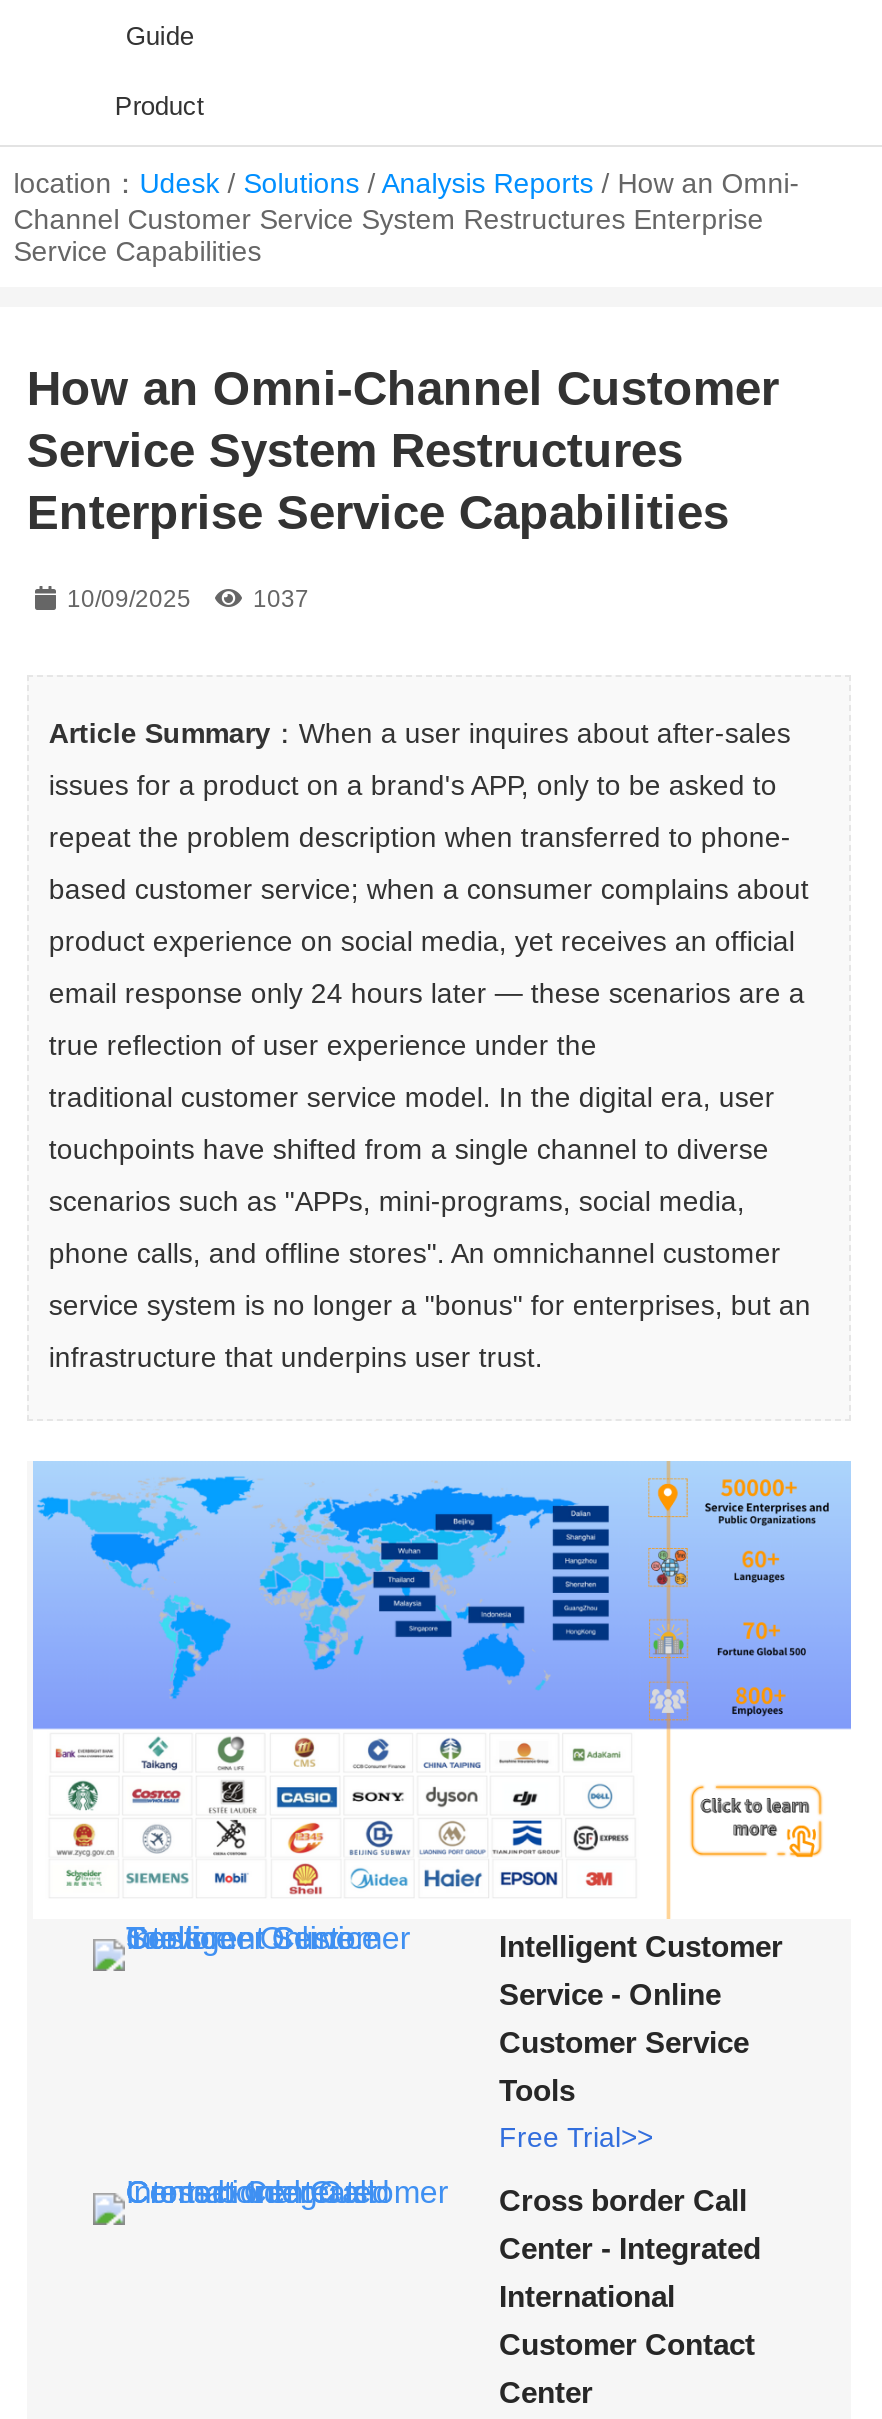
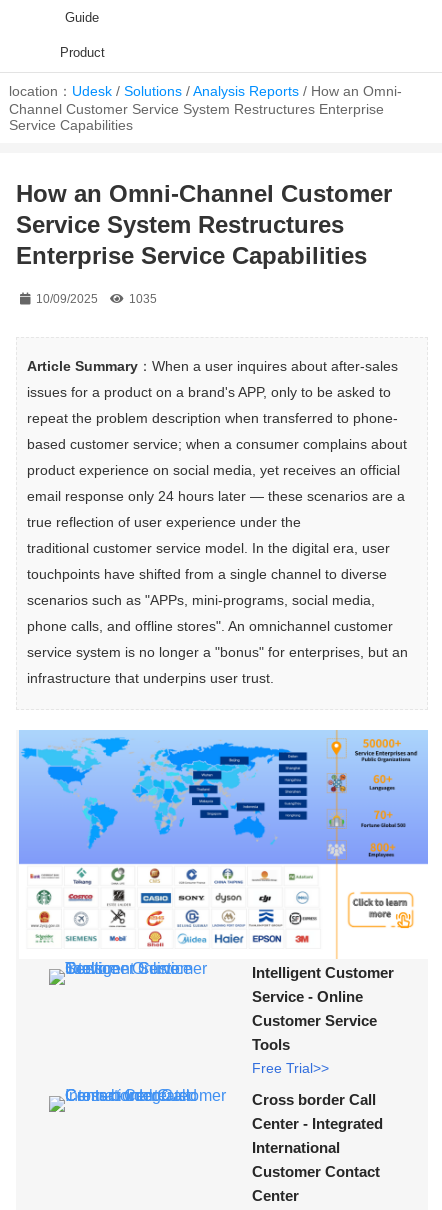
[253,585,309,613] 1037 -> [129,292,157,306] 1035

